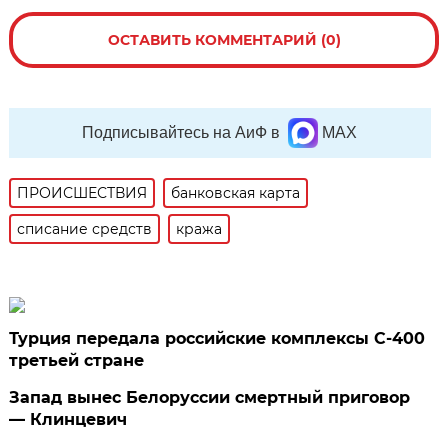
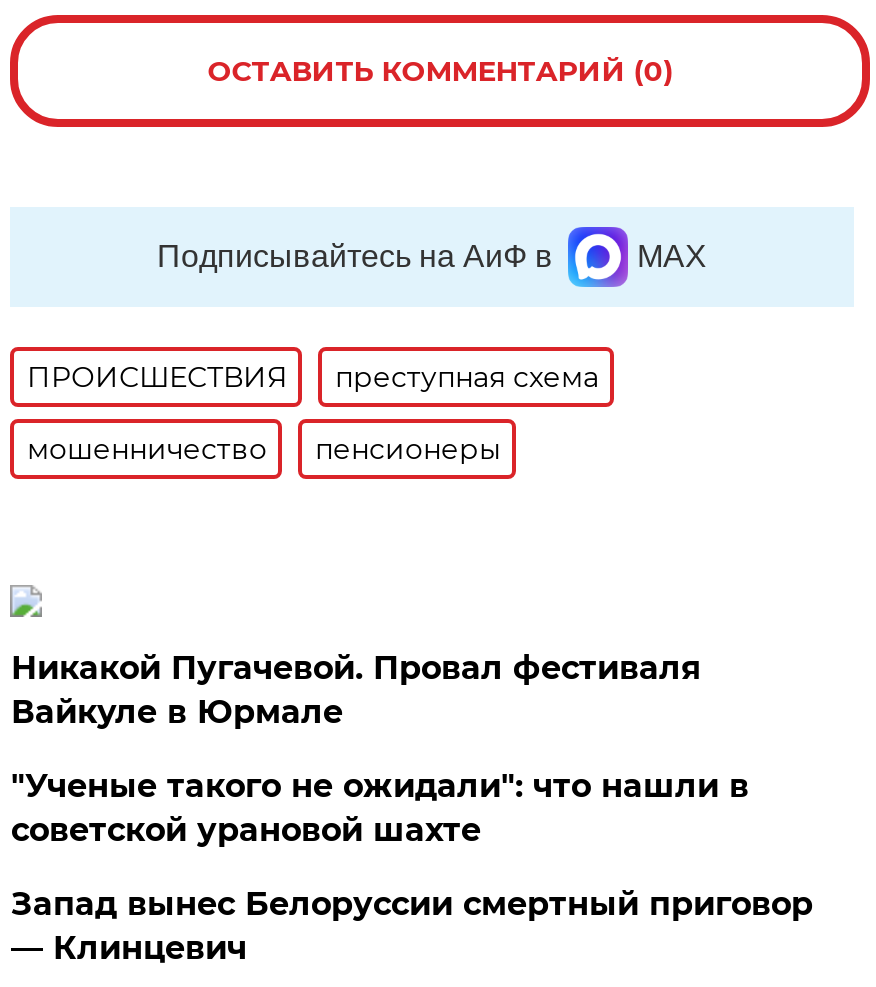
[17,184,300,238] банковская карта | списание средств | кража -> [27,359,599,467] преступная схема | мошенничество | пенсионеры
[9,329,425,370] Турция передала российские комплексы С-400 | третьей стране -> [11,649,749,849] Никакой Пугачевой. Провал фестиваля | Вайкуле в Юрмале | "Ученые такого не ожидали": что нашли в | советской урановой шахте

